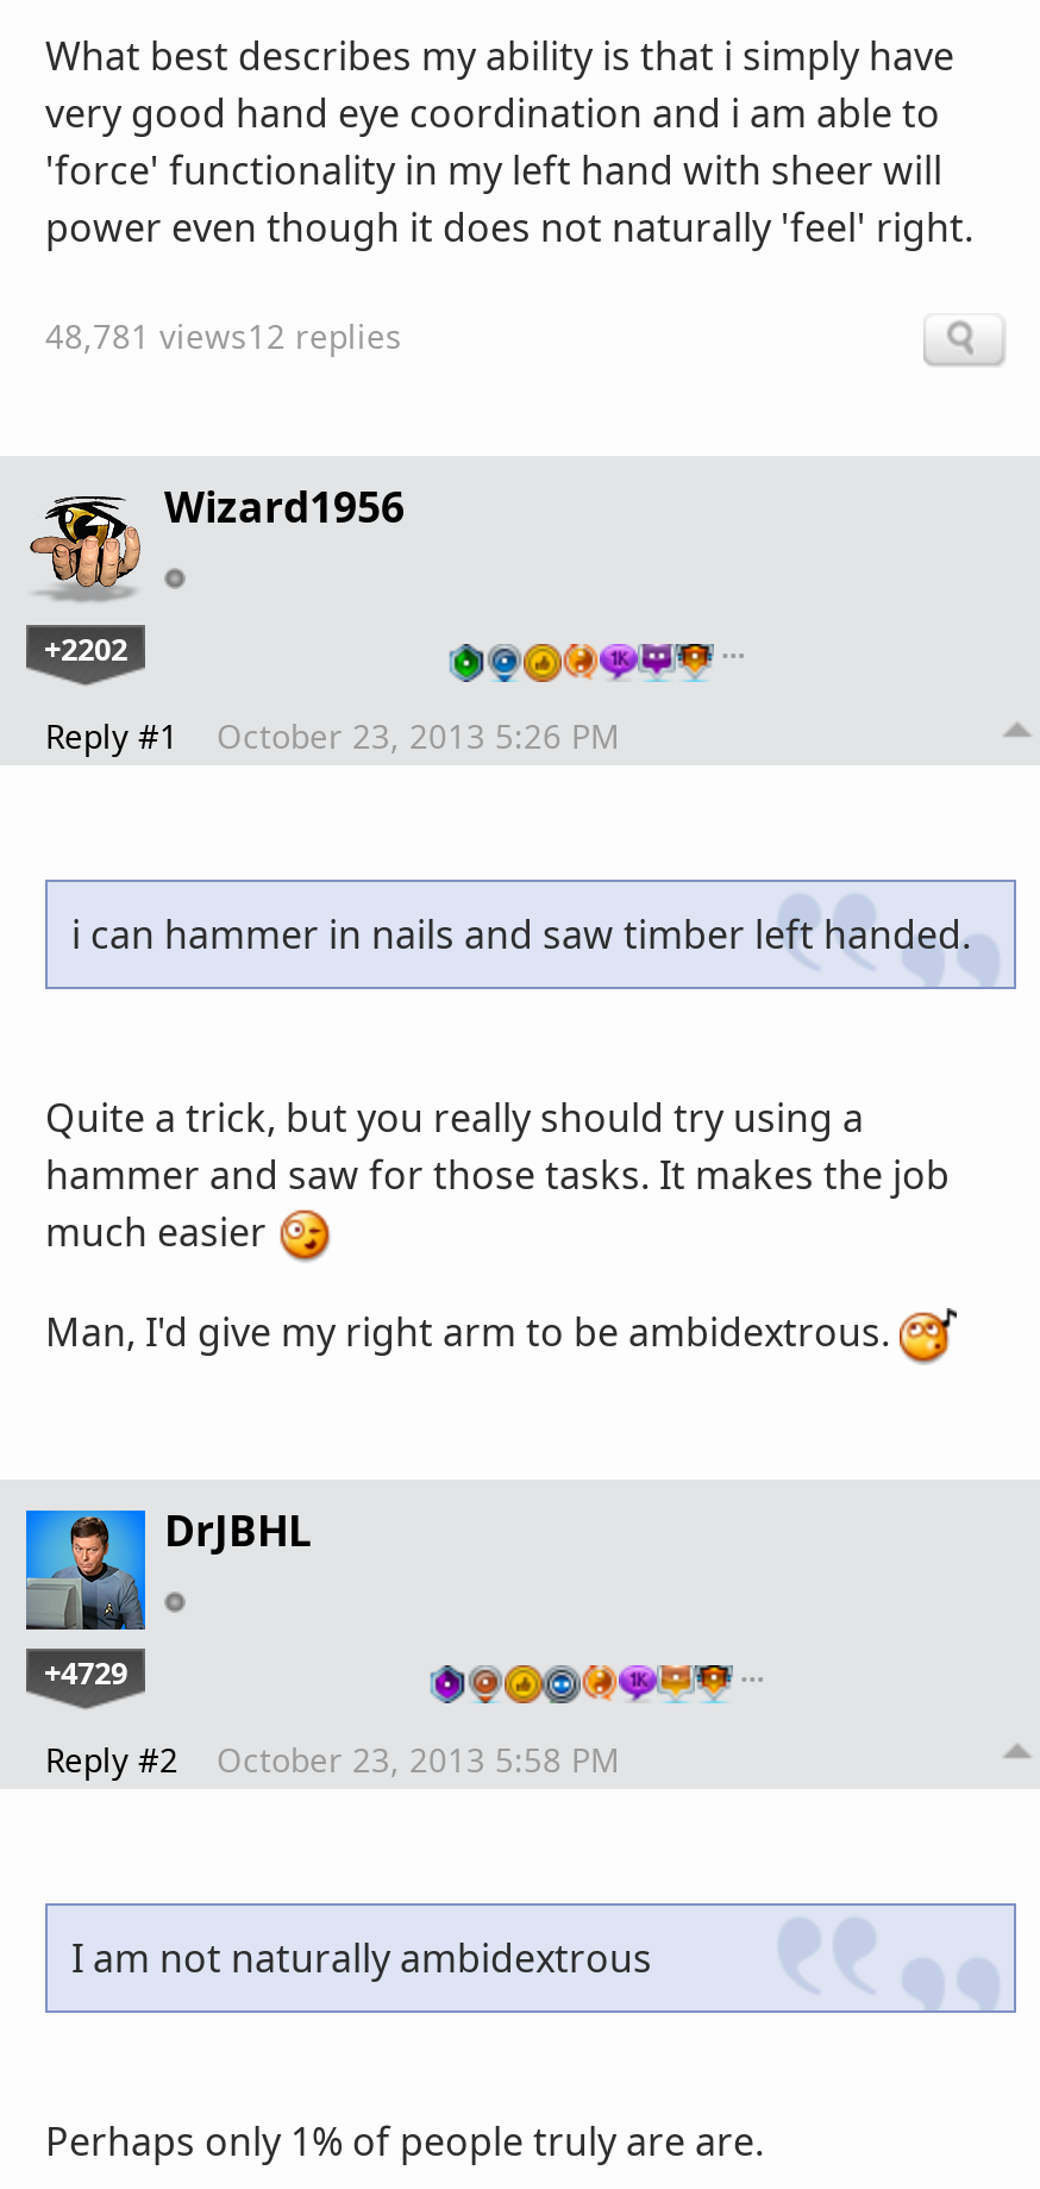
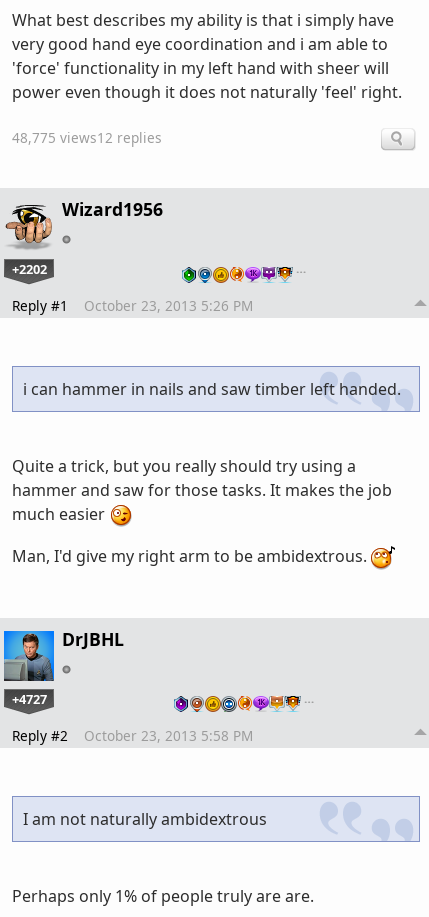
[45,313,402,358] 48,781 views12 replies -> [12,128,162,147] 48,775 views12 replies
[44,1650,127,1693] +4729 -> [11,690,46,708] +4727

